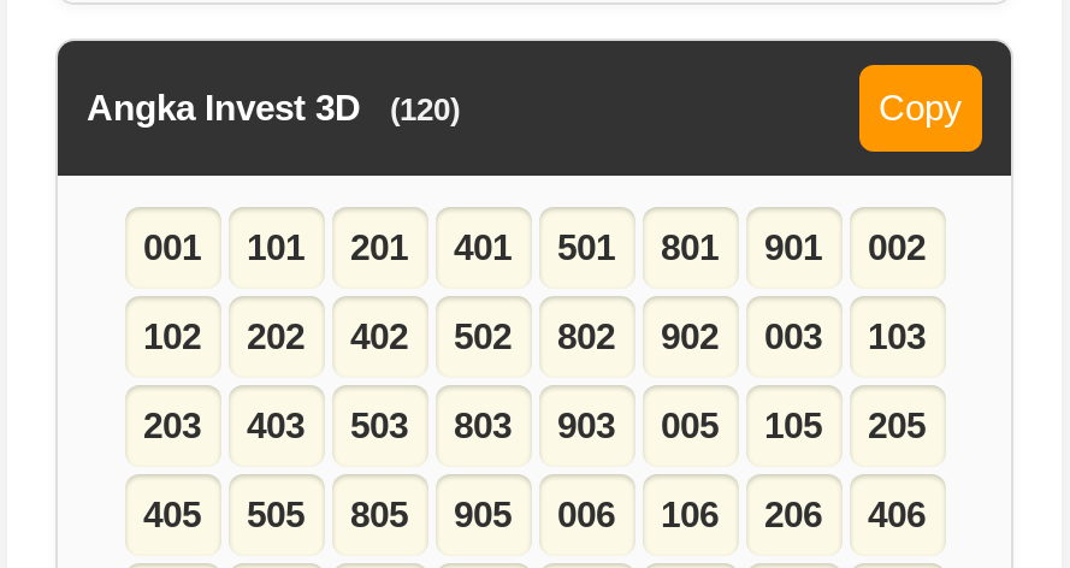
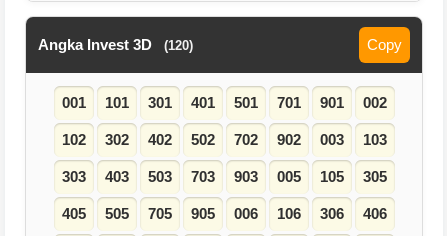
[350,226,408,267] 201 -> [147,94,171,111] 301
[661,226,719,267] 801 -> [276,94,300,111] 701
[247,316,305,356] 202 -> [104,131,128,148] 302
[557,316,615,356] 802 -> [233,131,257,148] 702
[143,405,201,445] 203 -> [61,168,85,185] 303
[454,405,512,445] 803 -> [190,168,214,185] 703
[868,405,926,445] 205 -> [362,168,386,185] 305
[350,494,408,535] 805 -> [147,205,171,222] 705
[764,494,822,535] 206 -> [319,205,343,222] 306

